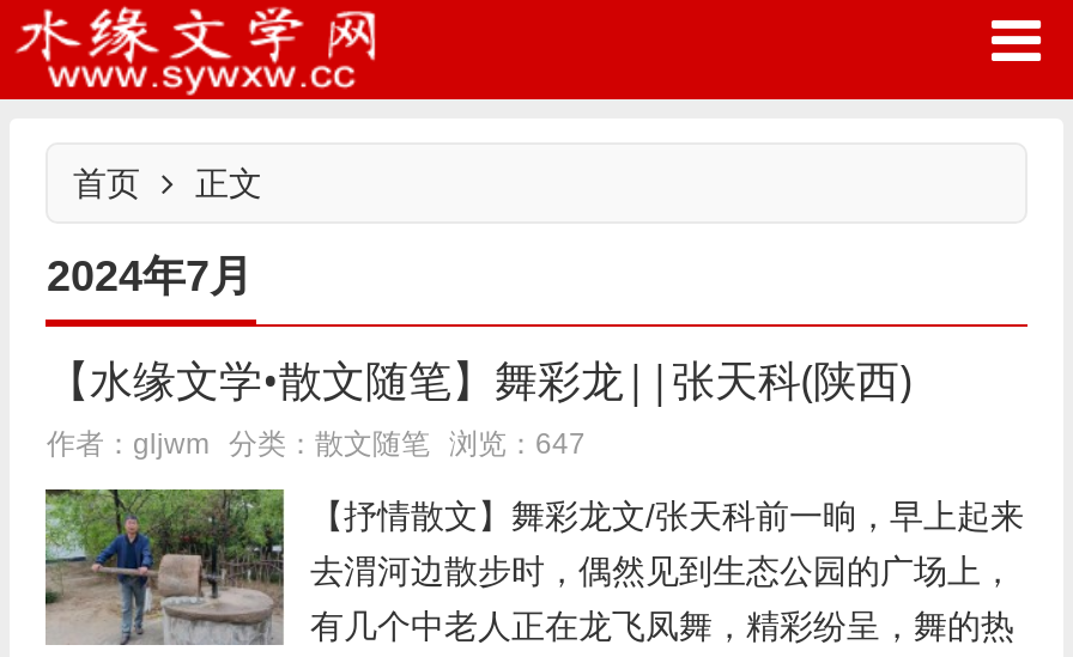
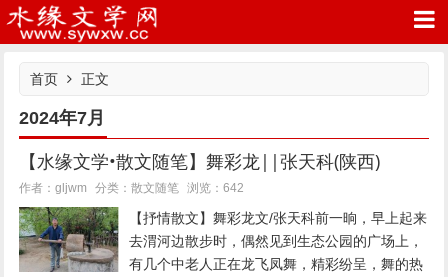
[47,422,586,463] 作者：gljwm 分类：散文随笔 浏览：647 -> [19,179,244,196] 作者：gljwm 分类：散文随笔 浏览：642

